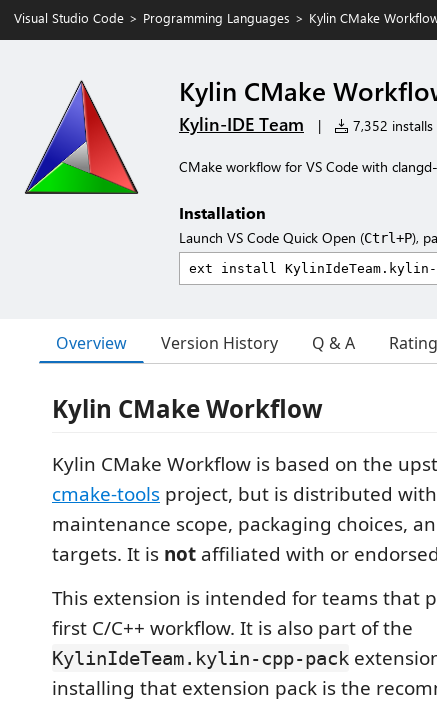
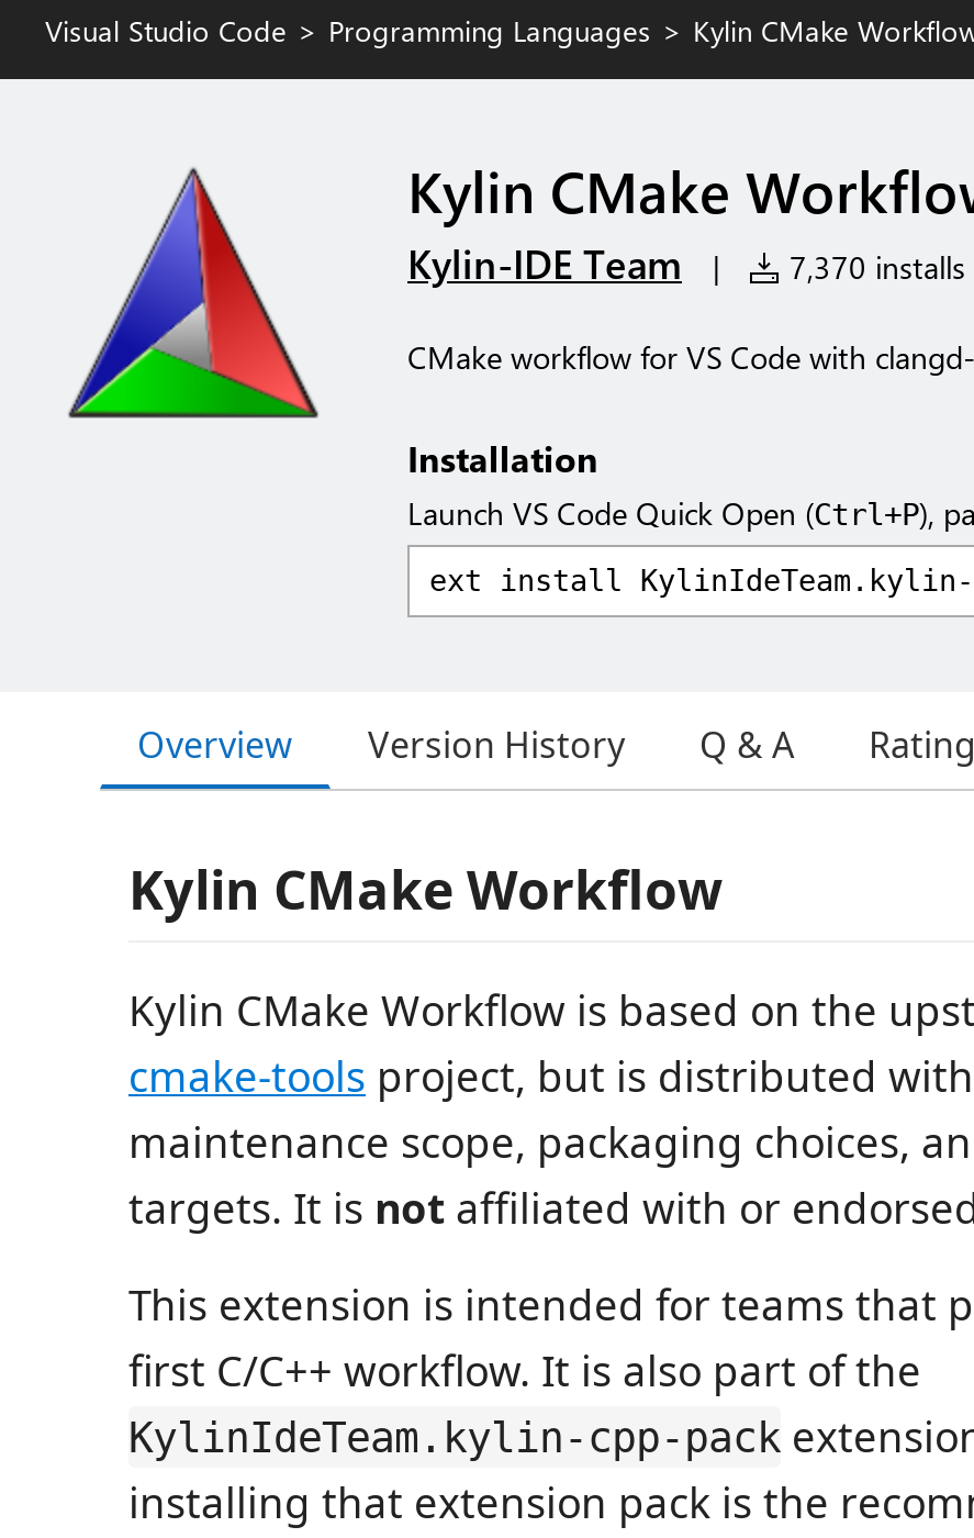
[349,116,433,135] 7,352 installs -> [781,246,965,288] 7,370 installs

